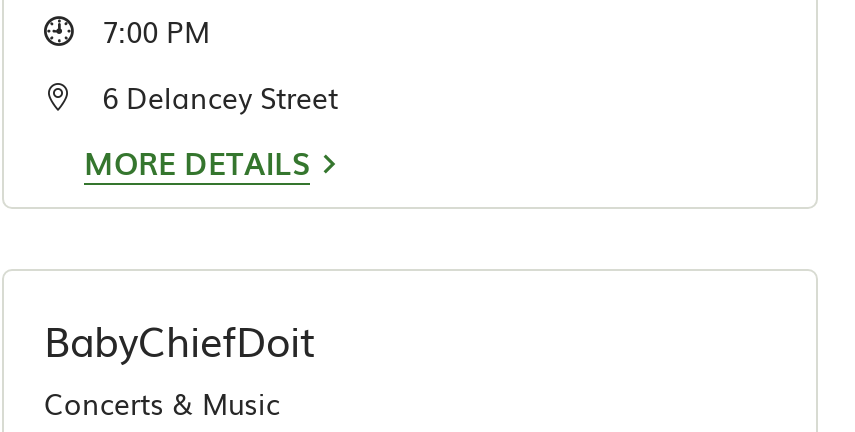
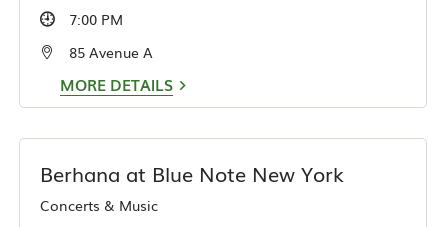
[102,76,338,116] 6 Delancey Street -> [69,41,153,61] 85 Avenue A
[44,309,316,369] BabyChiefDoit -> [40,158,344,188] Berhana at Blue Note New York

